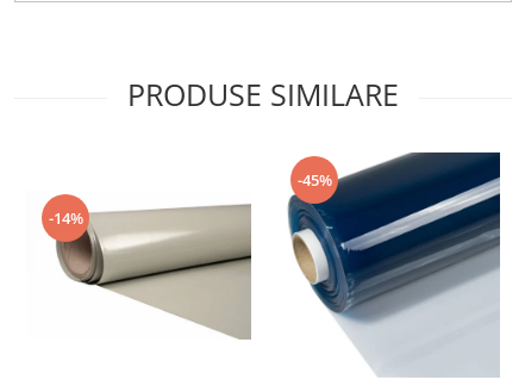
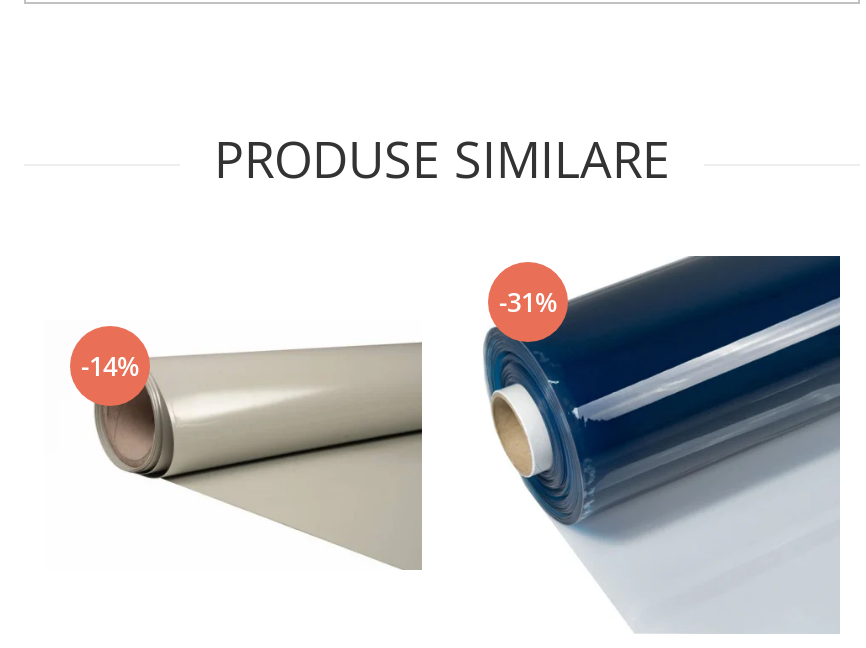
[297,169,332,191] -45% -> [499,284,557,320] -31%

